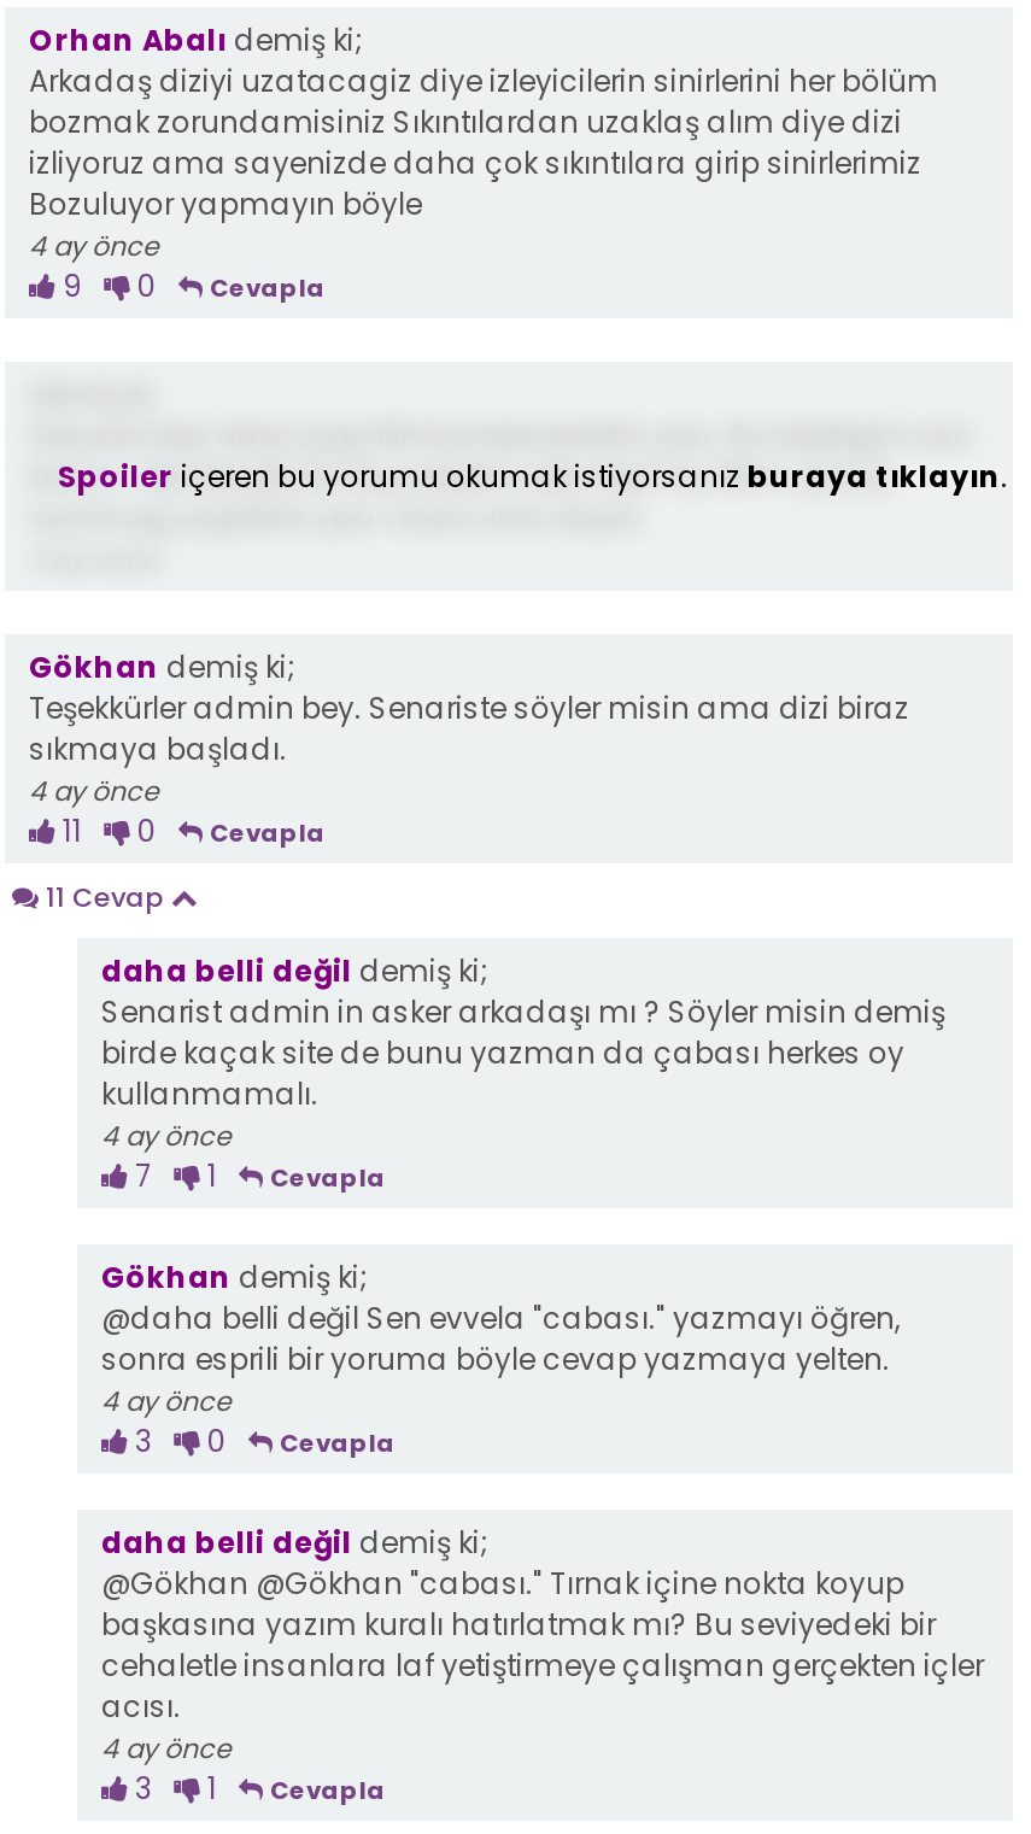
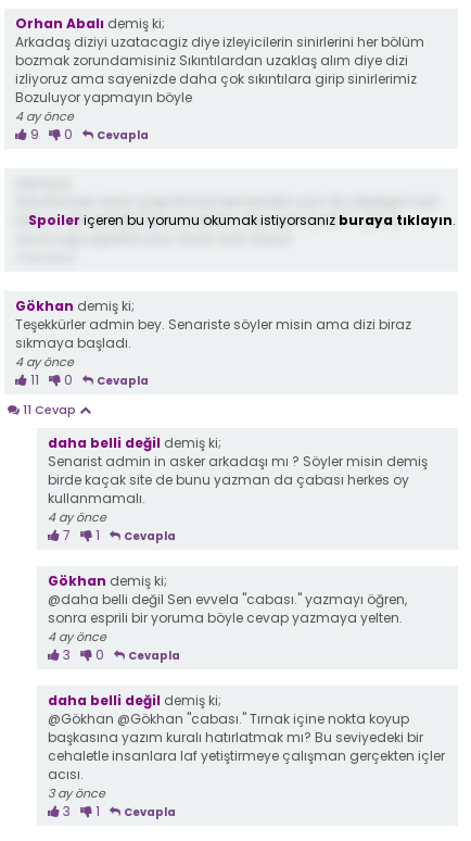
[101,1729,232,1768] 4 ay önce -> [48,784,105,802] 3 ay önce

